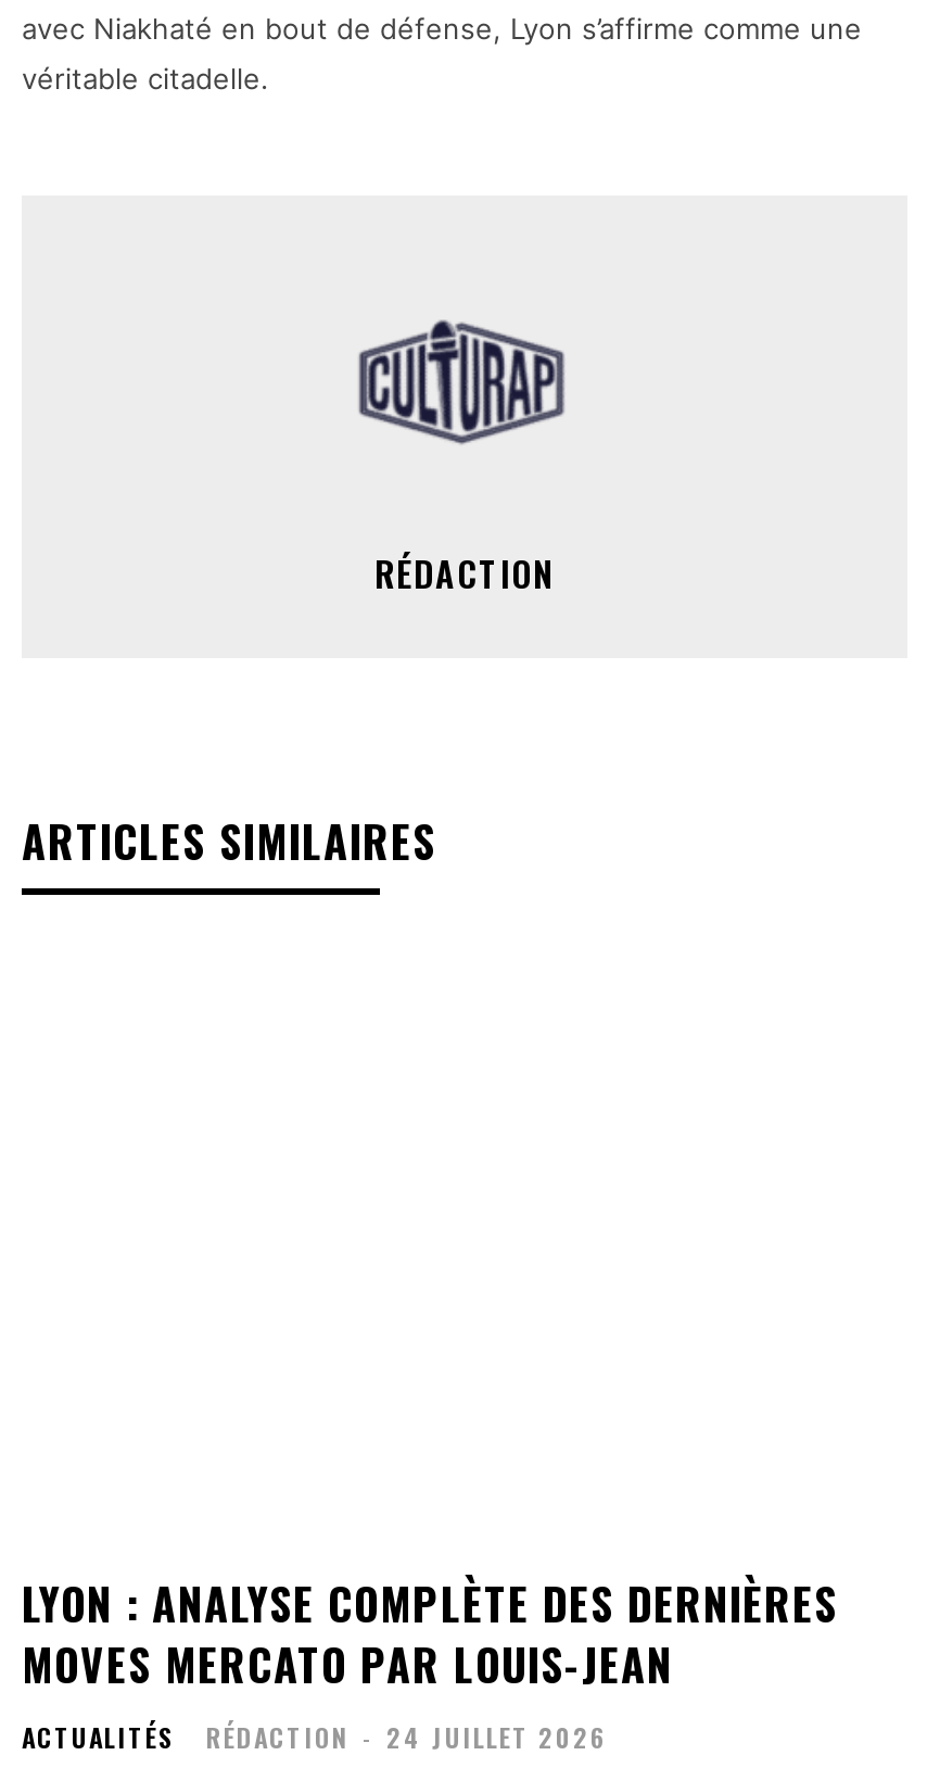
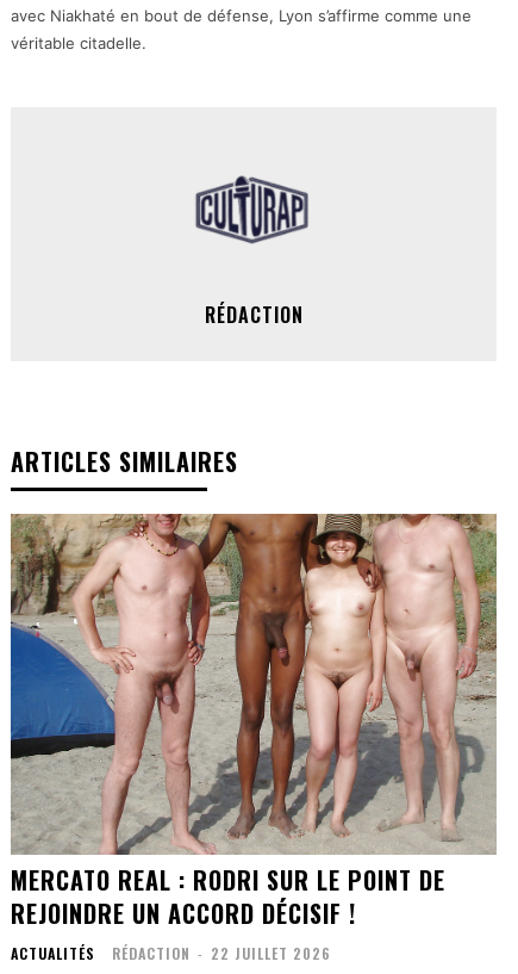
none -> [10,513,498,856] [image]
[22,1570,838,1696] LYON : ANALYSE COMPLÈTE DES DERNIÈRES | MOVES MERCATO PAR LOUIS-JEAN -> [11,862,445,931] MERCATO REAL : RODRI SUR LE POINT DE | REJOINDRE UN ACCORD DÉCISIF !
[206,1718,608,1755] RÉDACTION - 24 JUILLET 2026 -> [112,943,331,963] RÉDACTION - 22 JUILLET 2026

